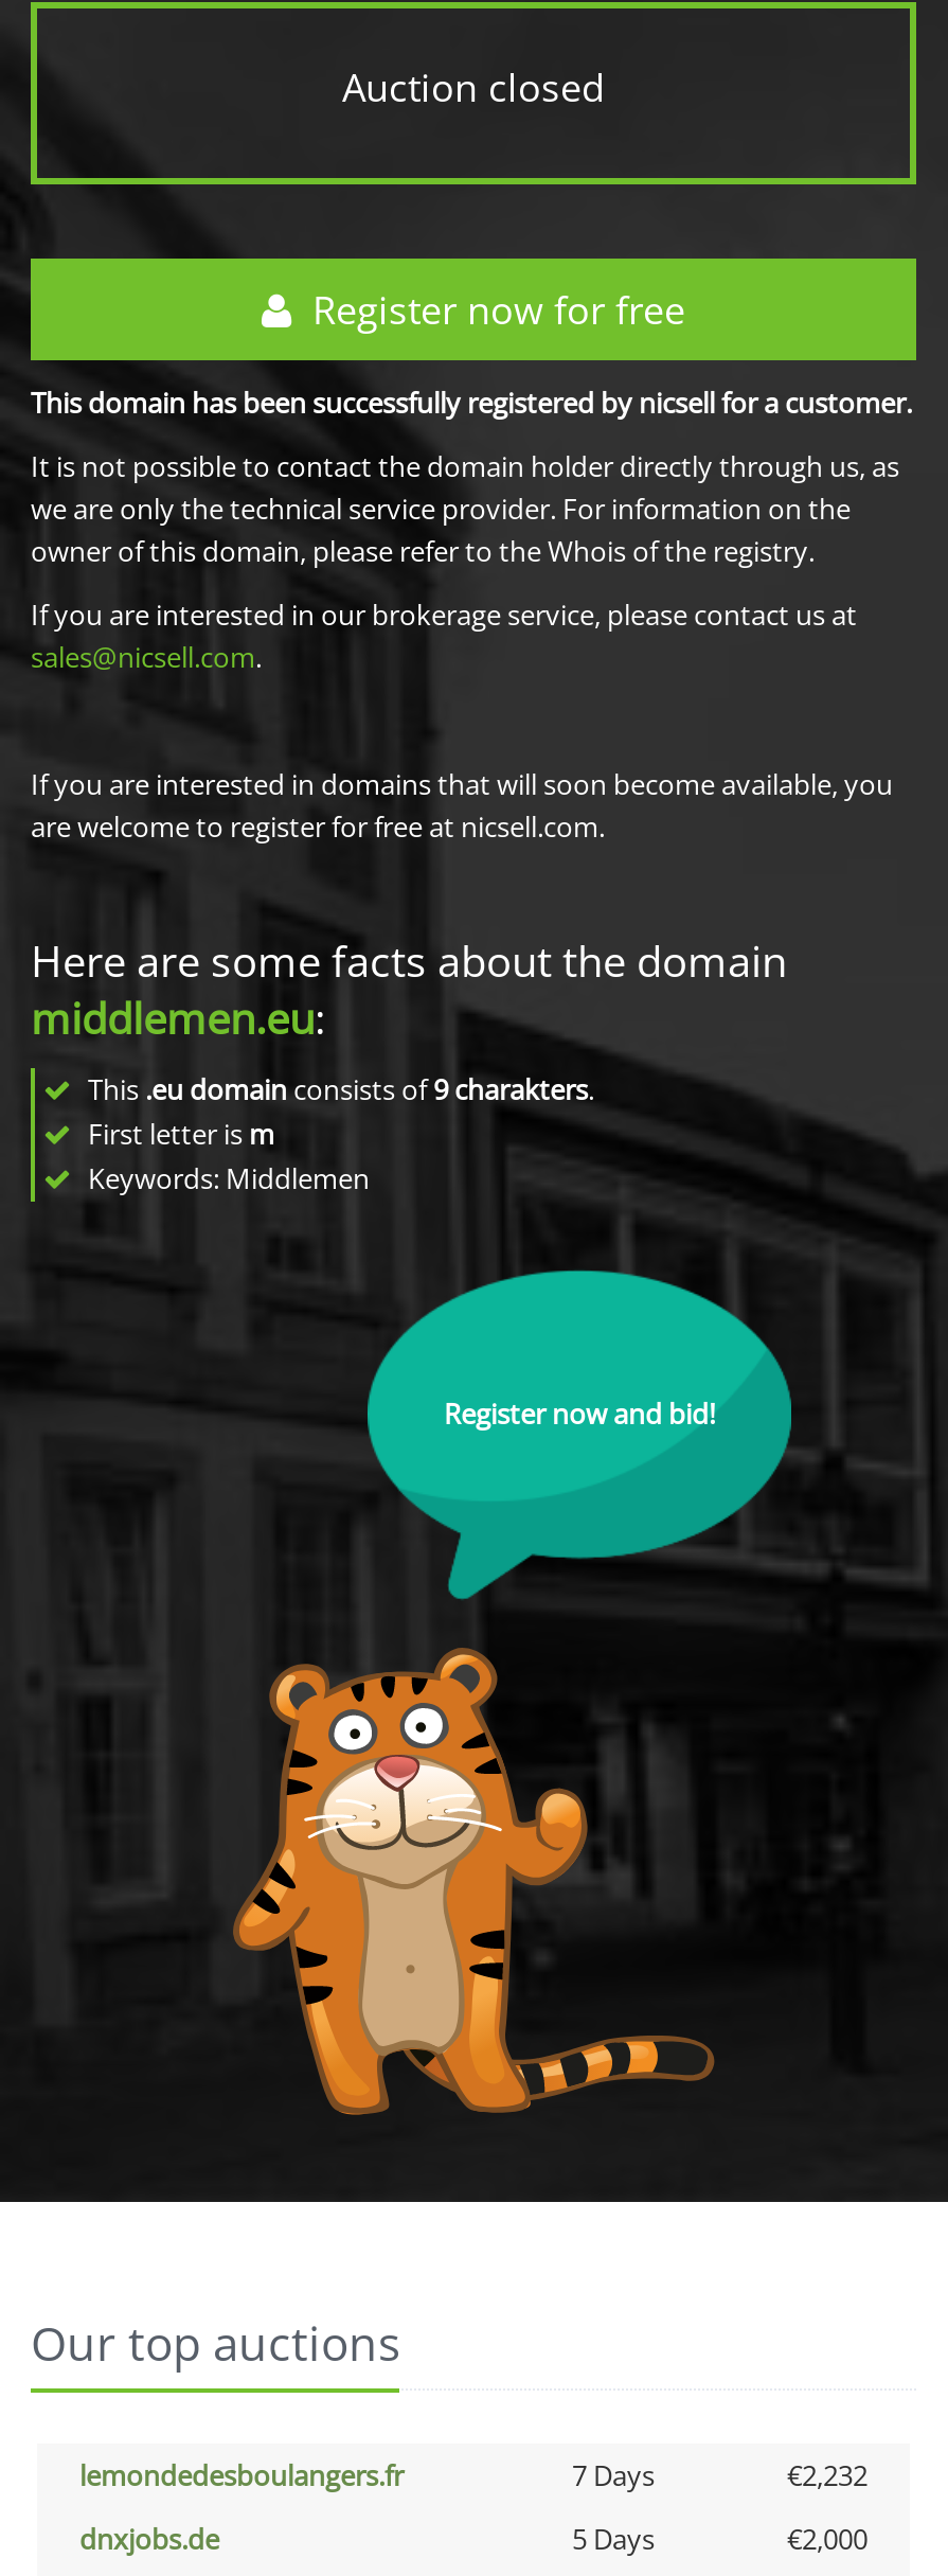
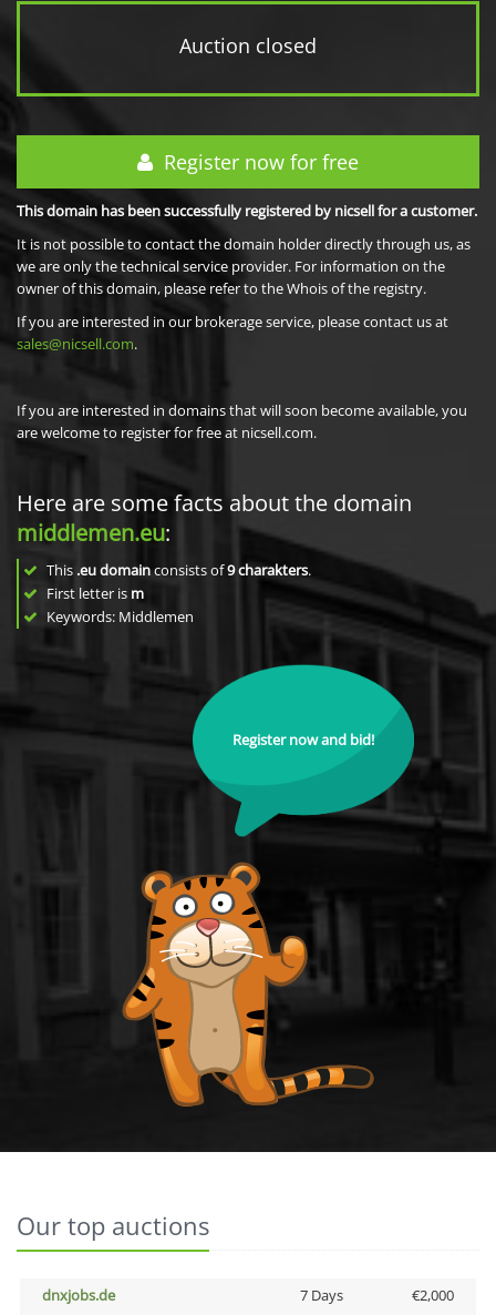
[79,2456,867,2494] lemondedesboulangers.fr | 7 Days | €2,232 -> none
[572,2520,655,2558] 5 Days -> [299,1285,343,1305] 7 Days

